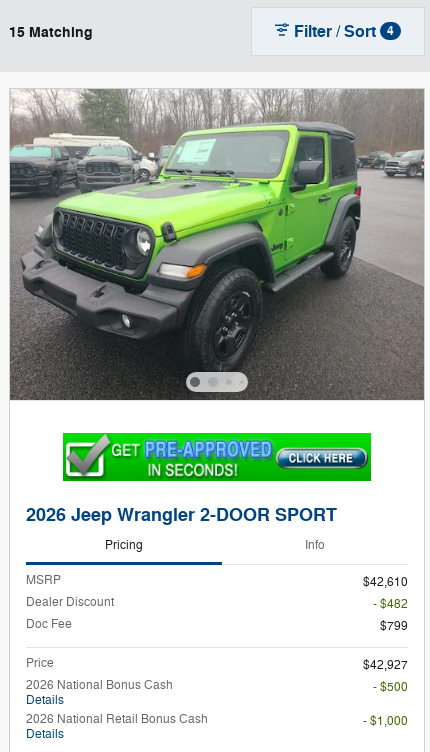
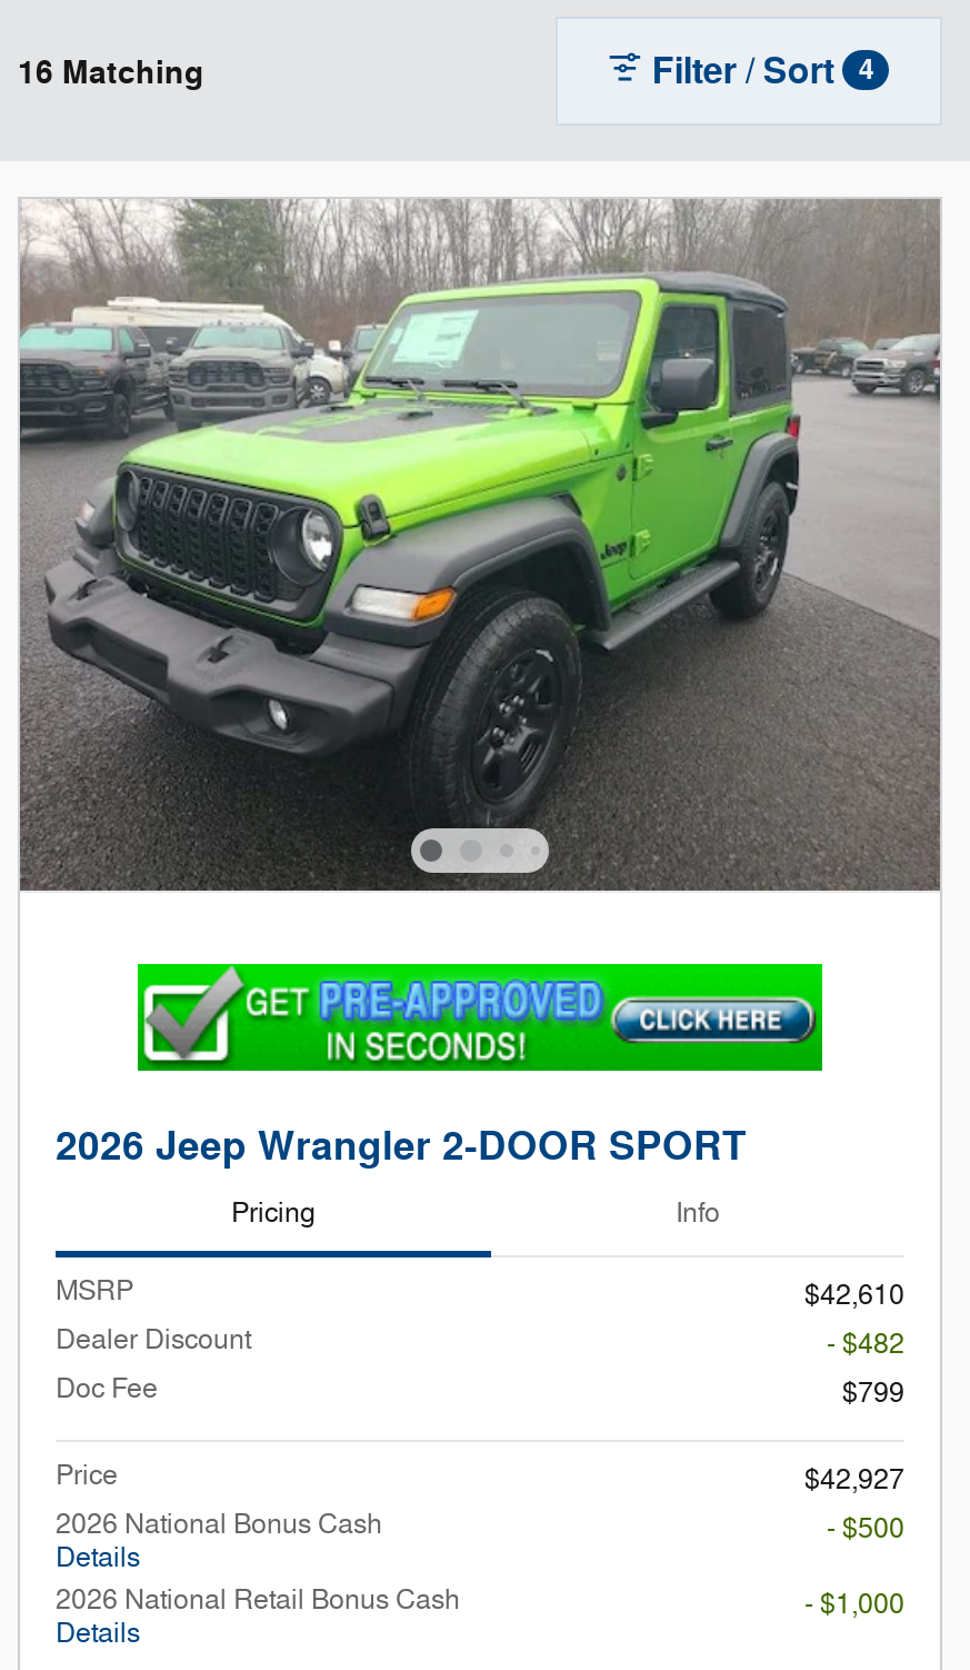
[9,23,93,42] 15 Matching -> [18,52,204,95] 16 Matching

